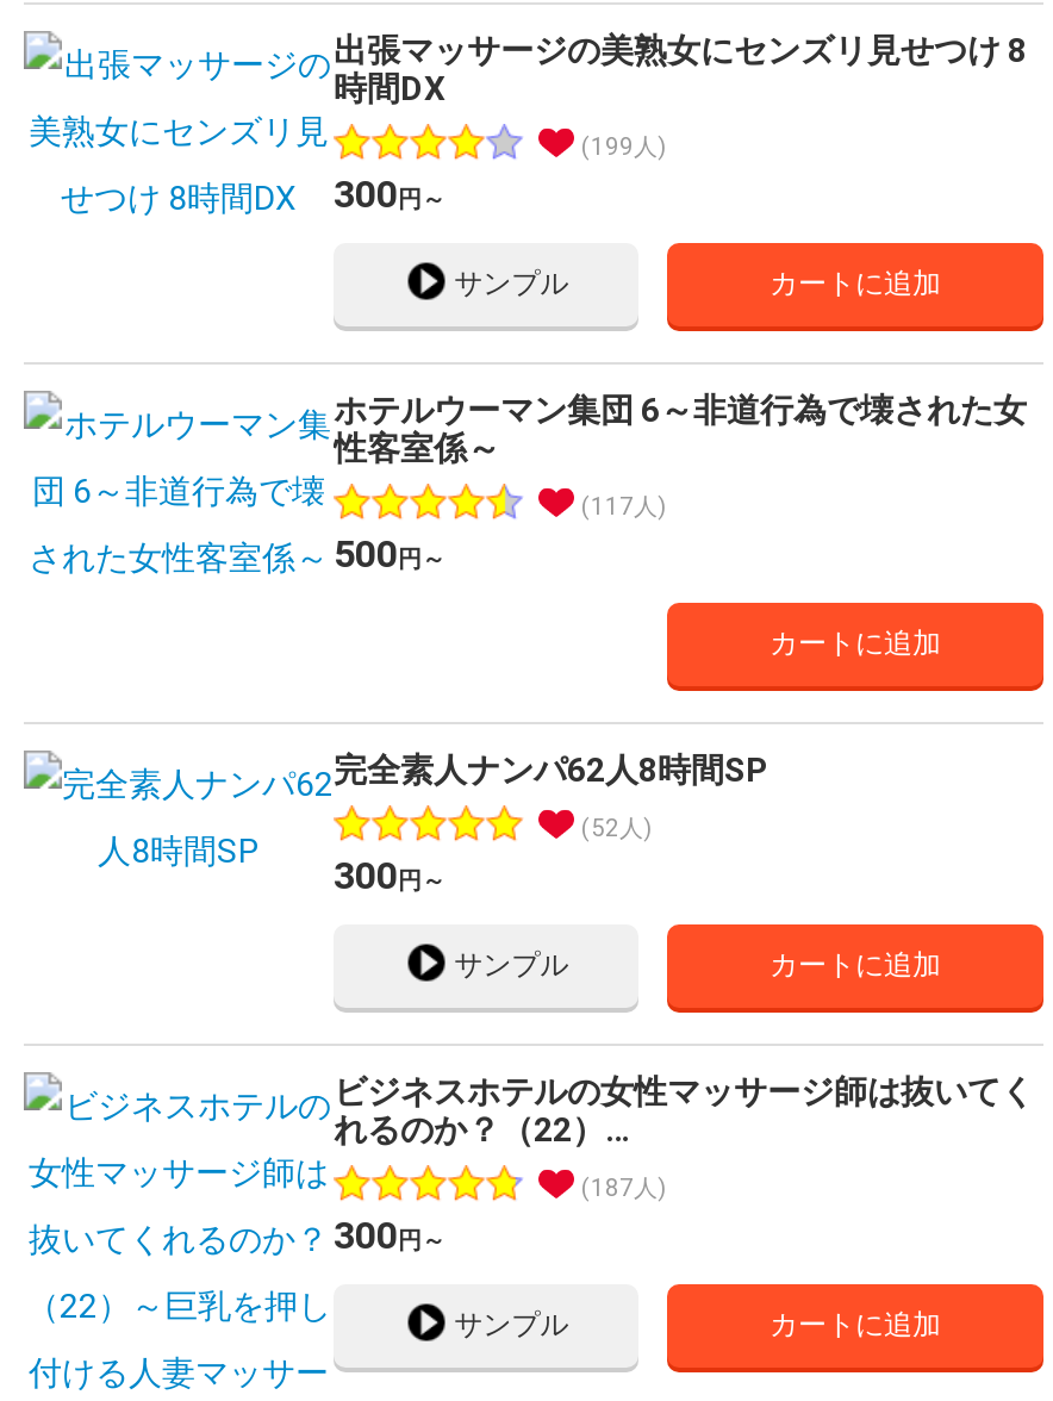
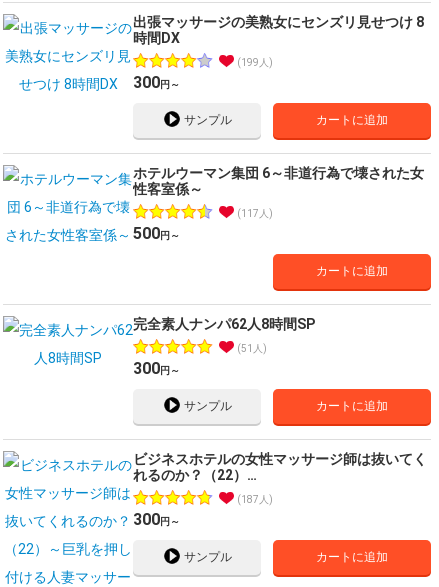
[591,815,643,841] 52人 -> [241,343,263,354] 51人

